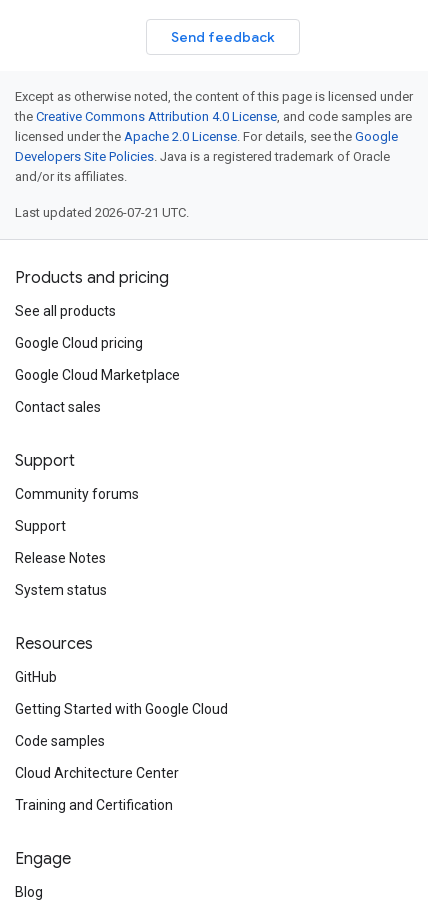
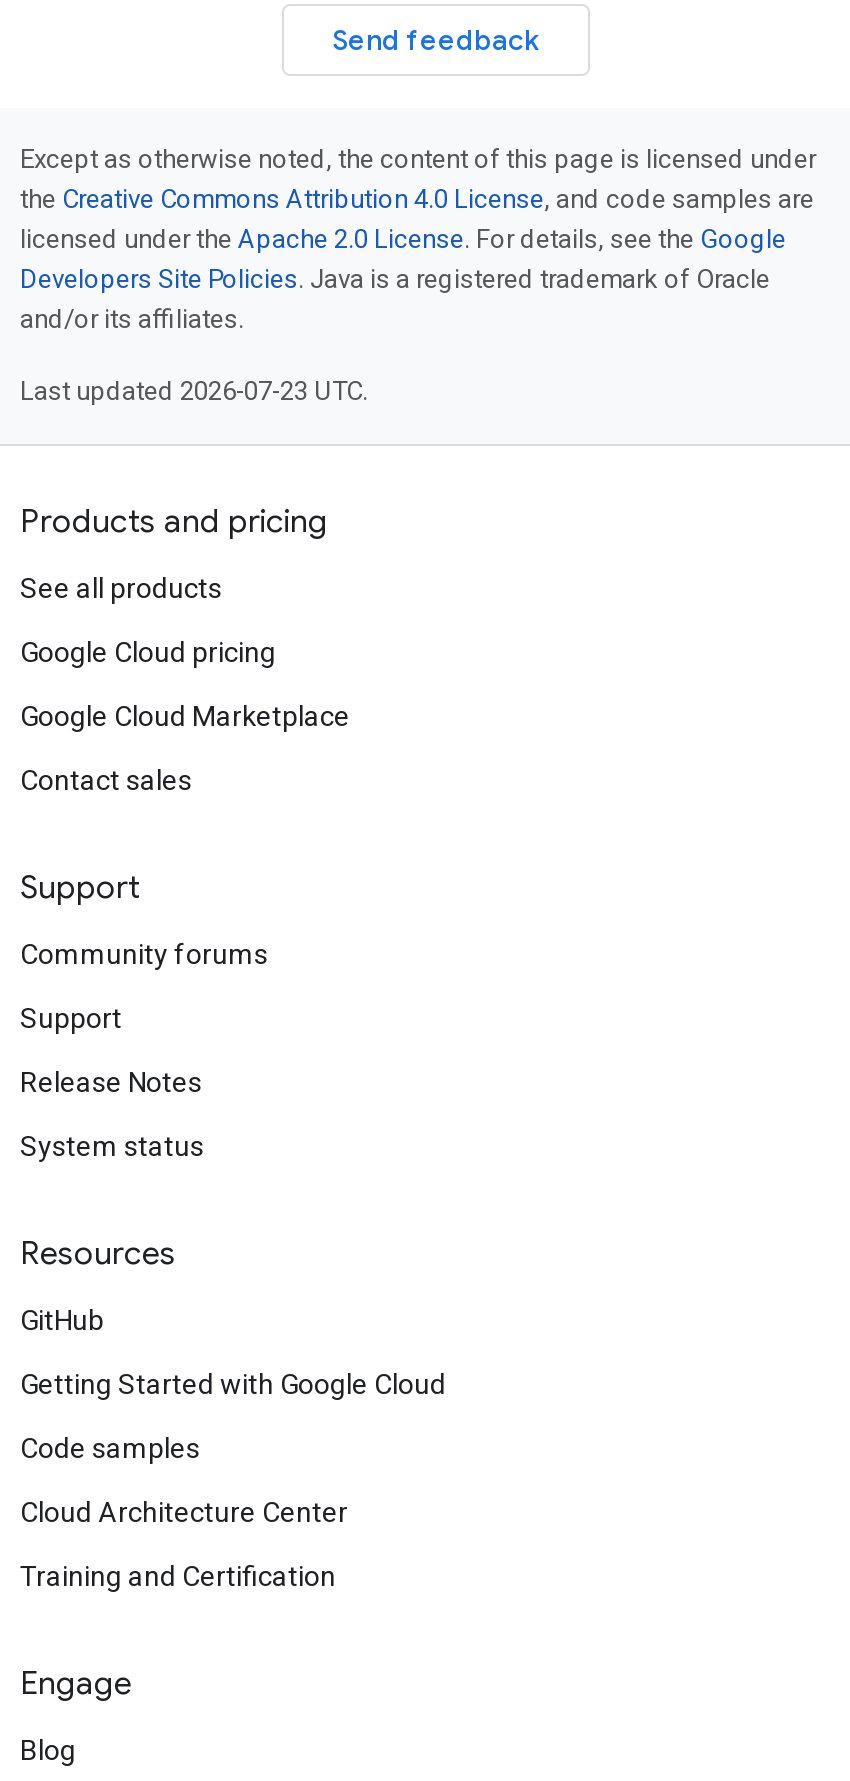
[15,205,189,220] Last updated 2026-07-21 UTC. -> [20,376,368,406] Last updated 2026-07-23 UTC.

